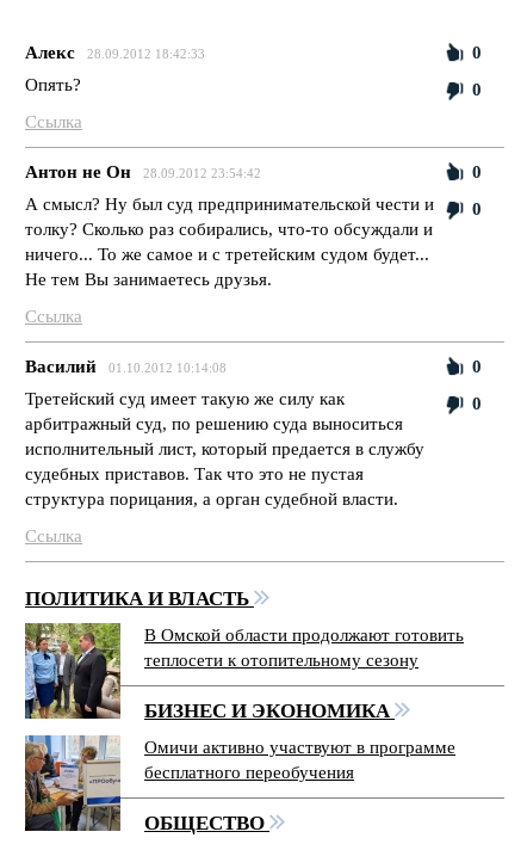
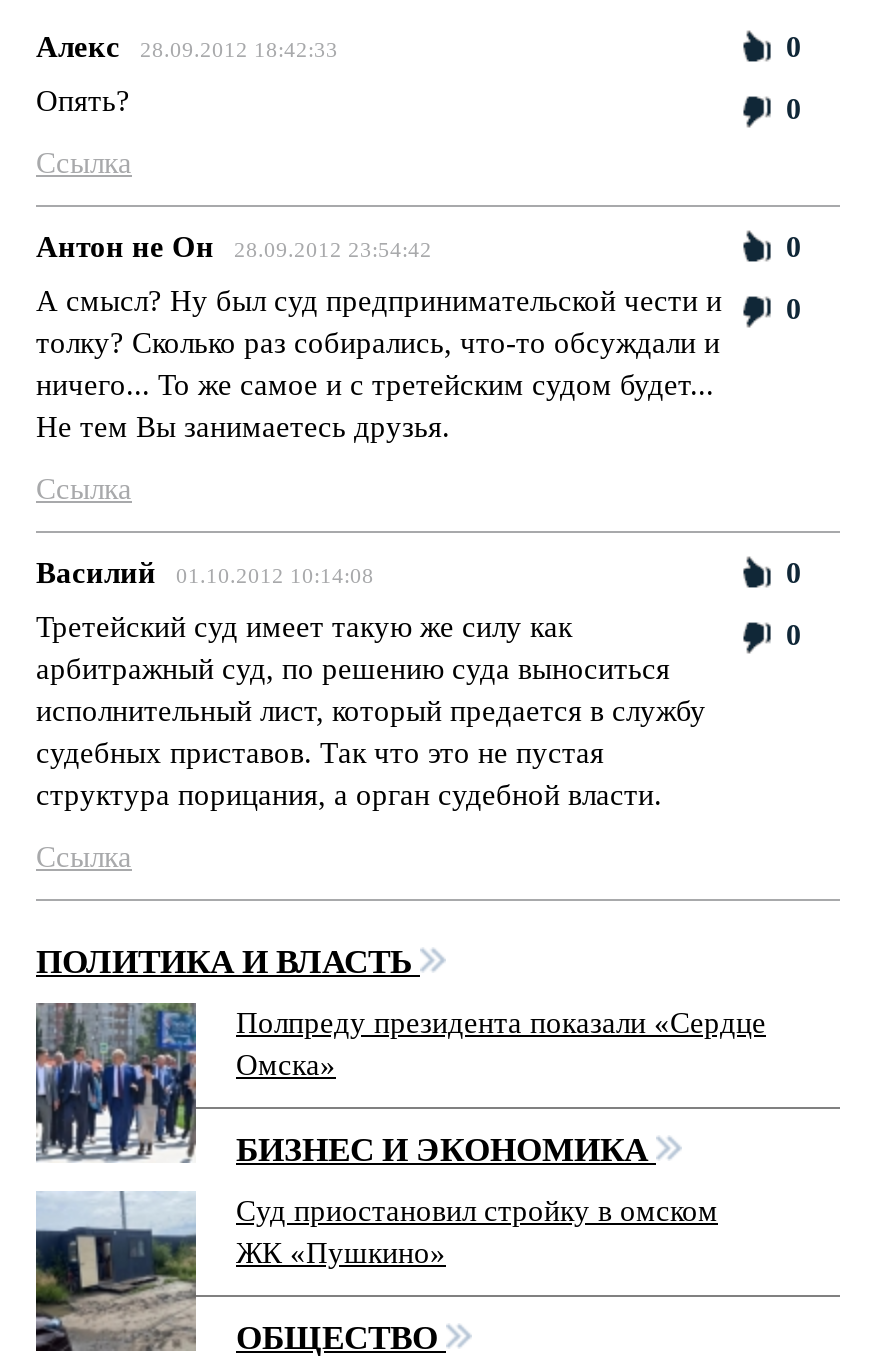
[24,622,464,720] [image] | В Омской области продолжают готовить | теплосети к отопительному сезону -> [34,1001,766,1163] [image] | Полпреду президента показали «Сердце | Омска»
[24,735,455,832] [image] | Омичи активно участвуют в программе | бесплатного переобучения -> [34,1191,718,1353] [image] | Суд приостановил стройку в омском | ЖК «Пушкино»

